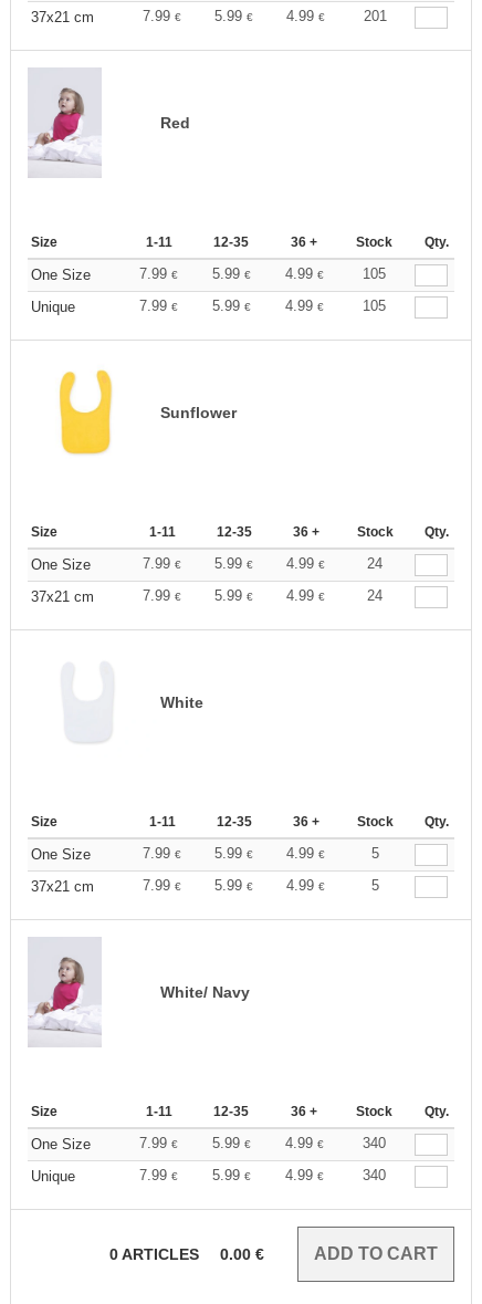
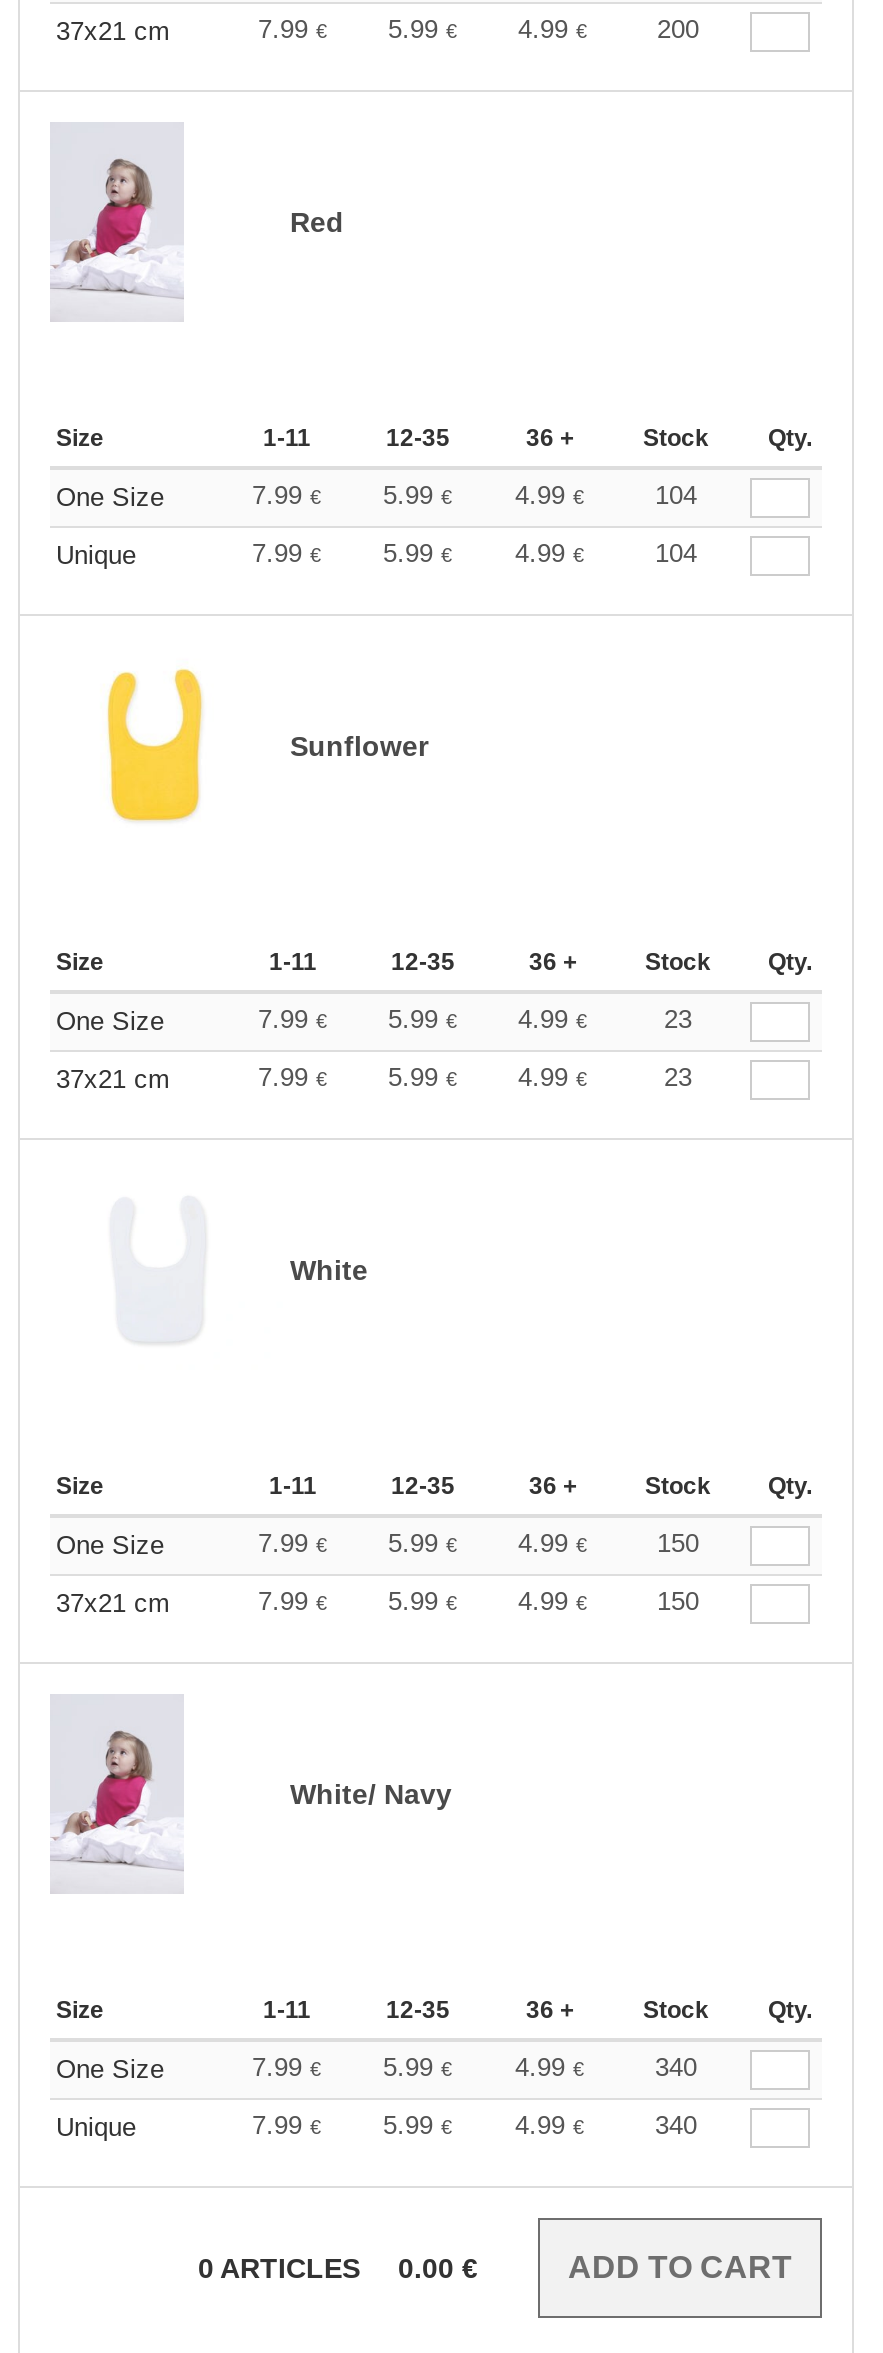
[363,8,386,25] 201 -> [657,15,699,45] 200
[362,266,385,282] 105 -> [655,481,697,511] 104
[362,298,385,314] 105 -> [655,539,697,569] 104
[367,556,383,572] 24 -> [664,1005,692,1035] 23
[367,588,383,604] 24 -> [664,1063,692,1093] 23
[371,845,379,862] 5 -> [657,1529,699,1559] 150
[371,877,379,894] 5 -> [657,1587,699,1617] 150

